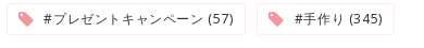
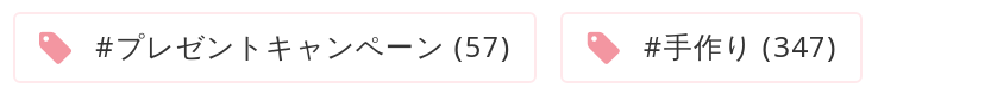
[290,10,382,28] #手作り (345) -> [634,26,836,67] #手作り (347)

